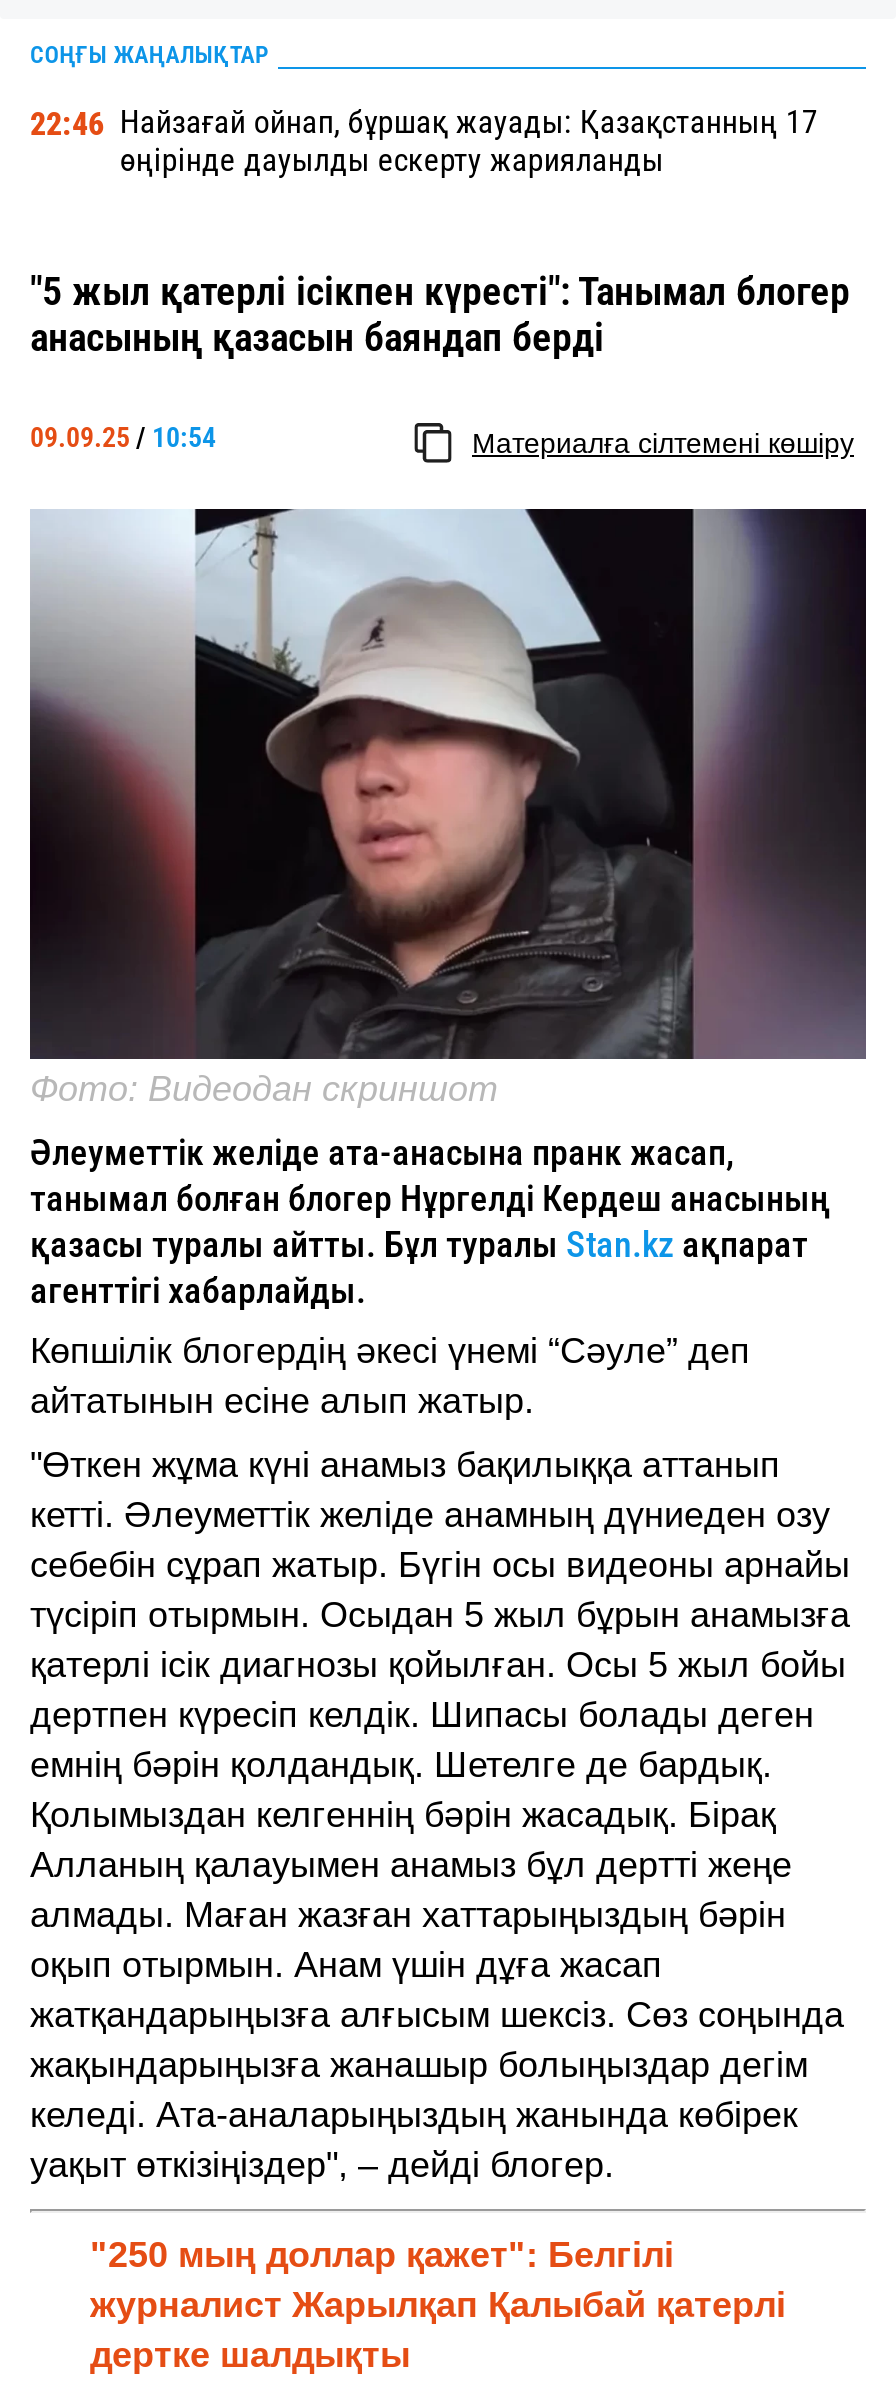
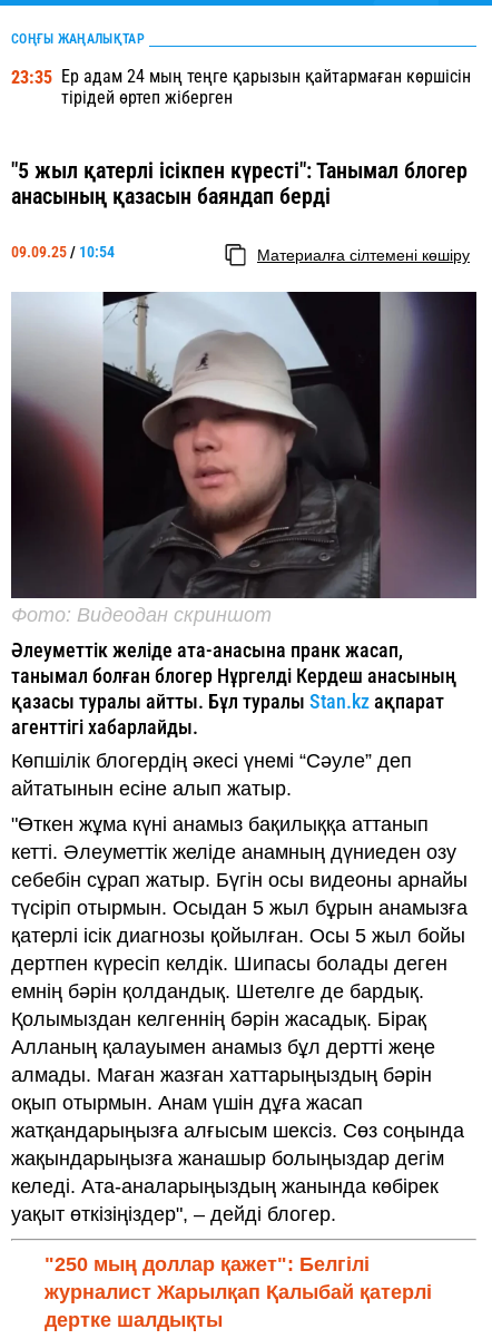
[30,103,818,179] 22:46 Найзағай ойнап, бұршақ жауады: Қазақстанның 17 | өңірінде дауылды ескерту жарияланды -> [11,66,471,108] 23:35 Ер адам 24 мың теңге қарызын қайтармаған көршісін | тірідей өртеп жіберген

